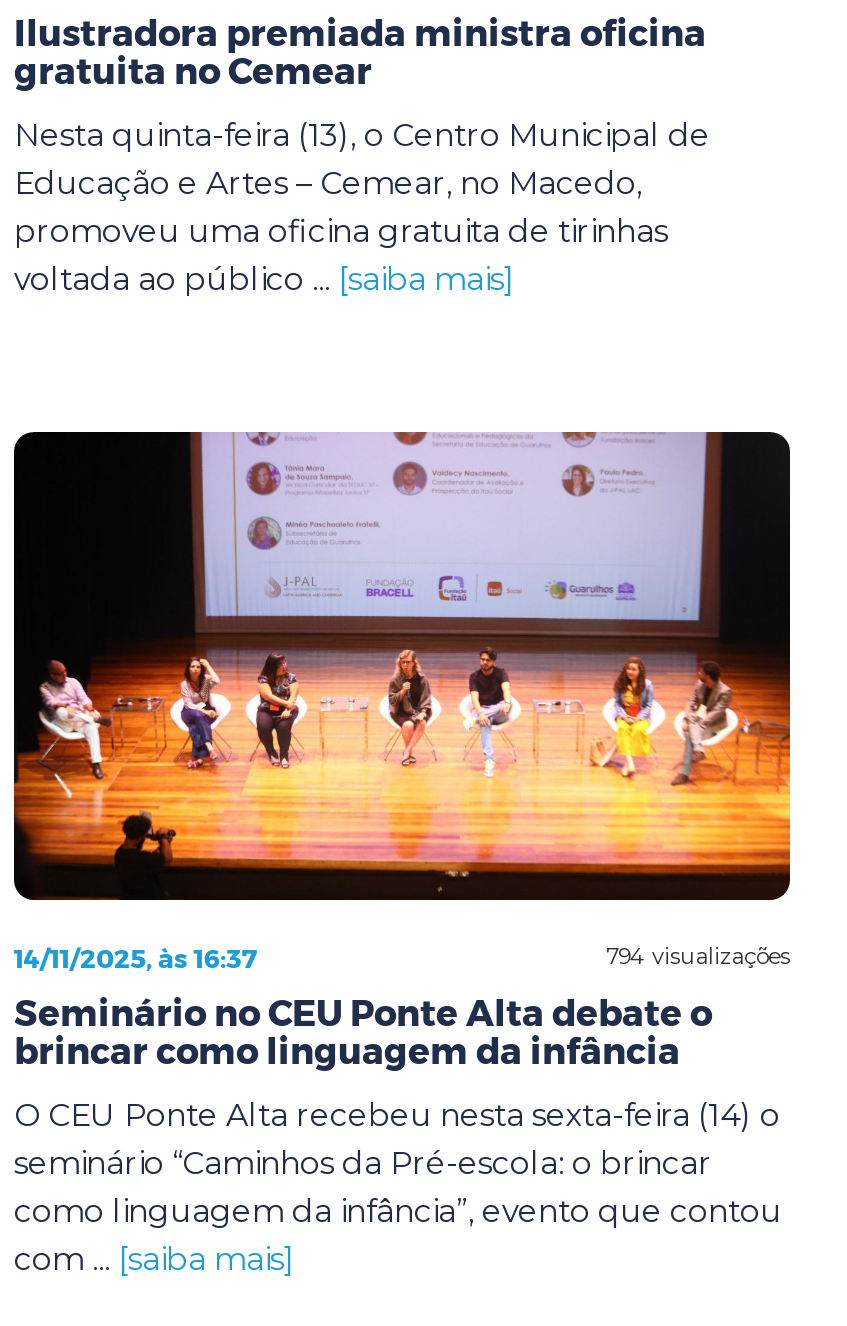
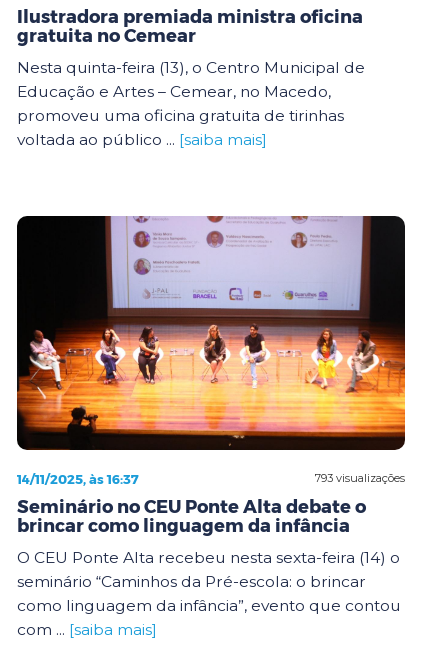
[606,942,790,970] 794 visualizações -> [315,471,405,485] 793 visualizações

